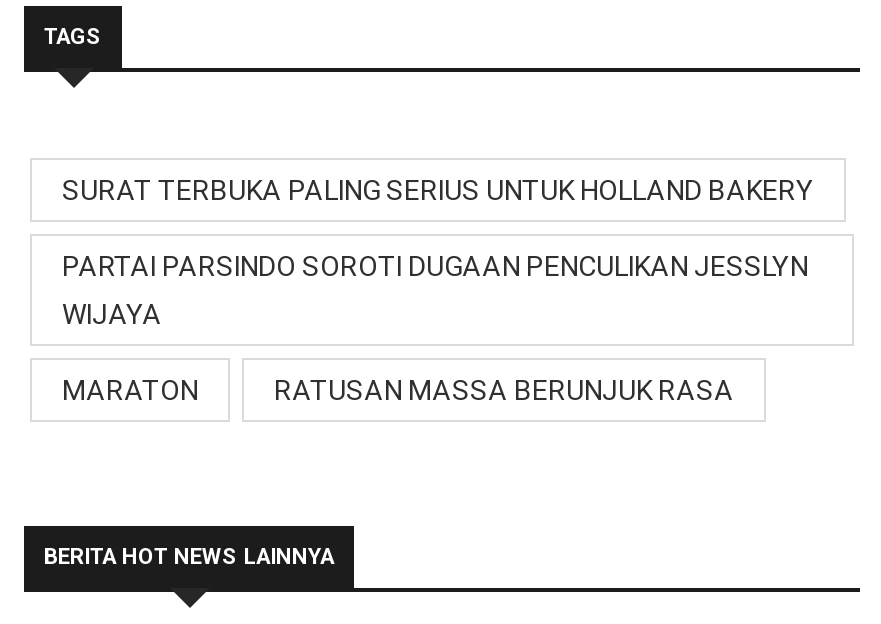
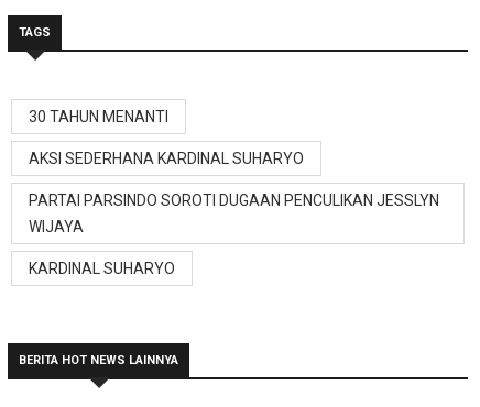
[62,175,814,207] SURAT TERBUKA PALING SERIUS UNTUK HOLLAND BAKERY -> [29,108,304,168] 30 TAHUN MENANTI | AKSI SEDERHANA KARDINAL SUHARYO
[62,375,734,407] MARATON | RATUSAN MASSA BERUNJUK RASA -> [29,260,175,278] KARDINAL SUHARYO

